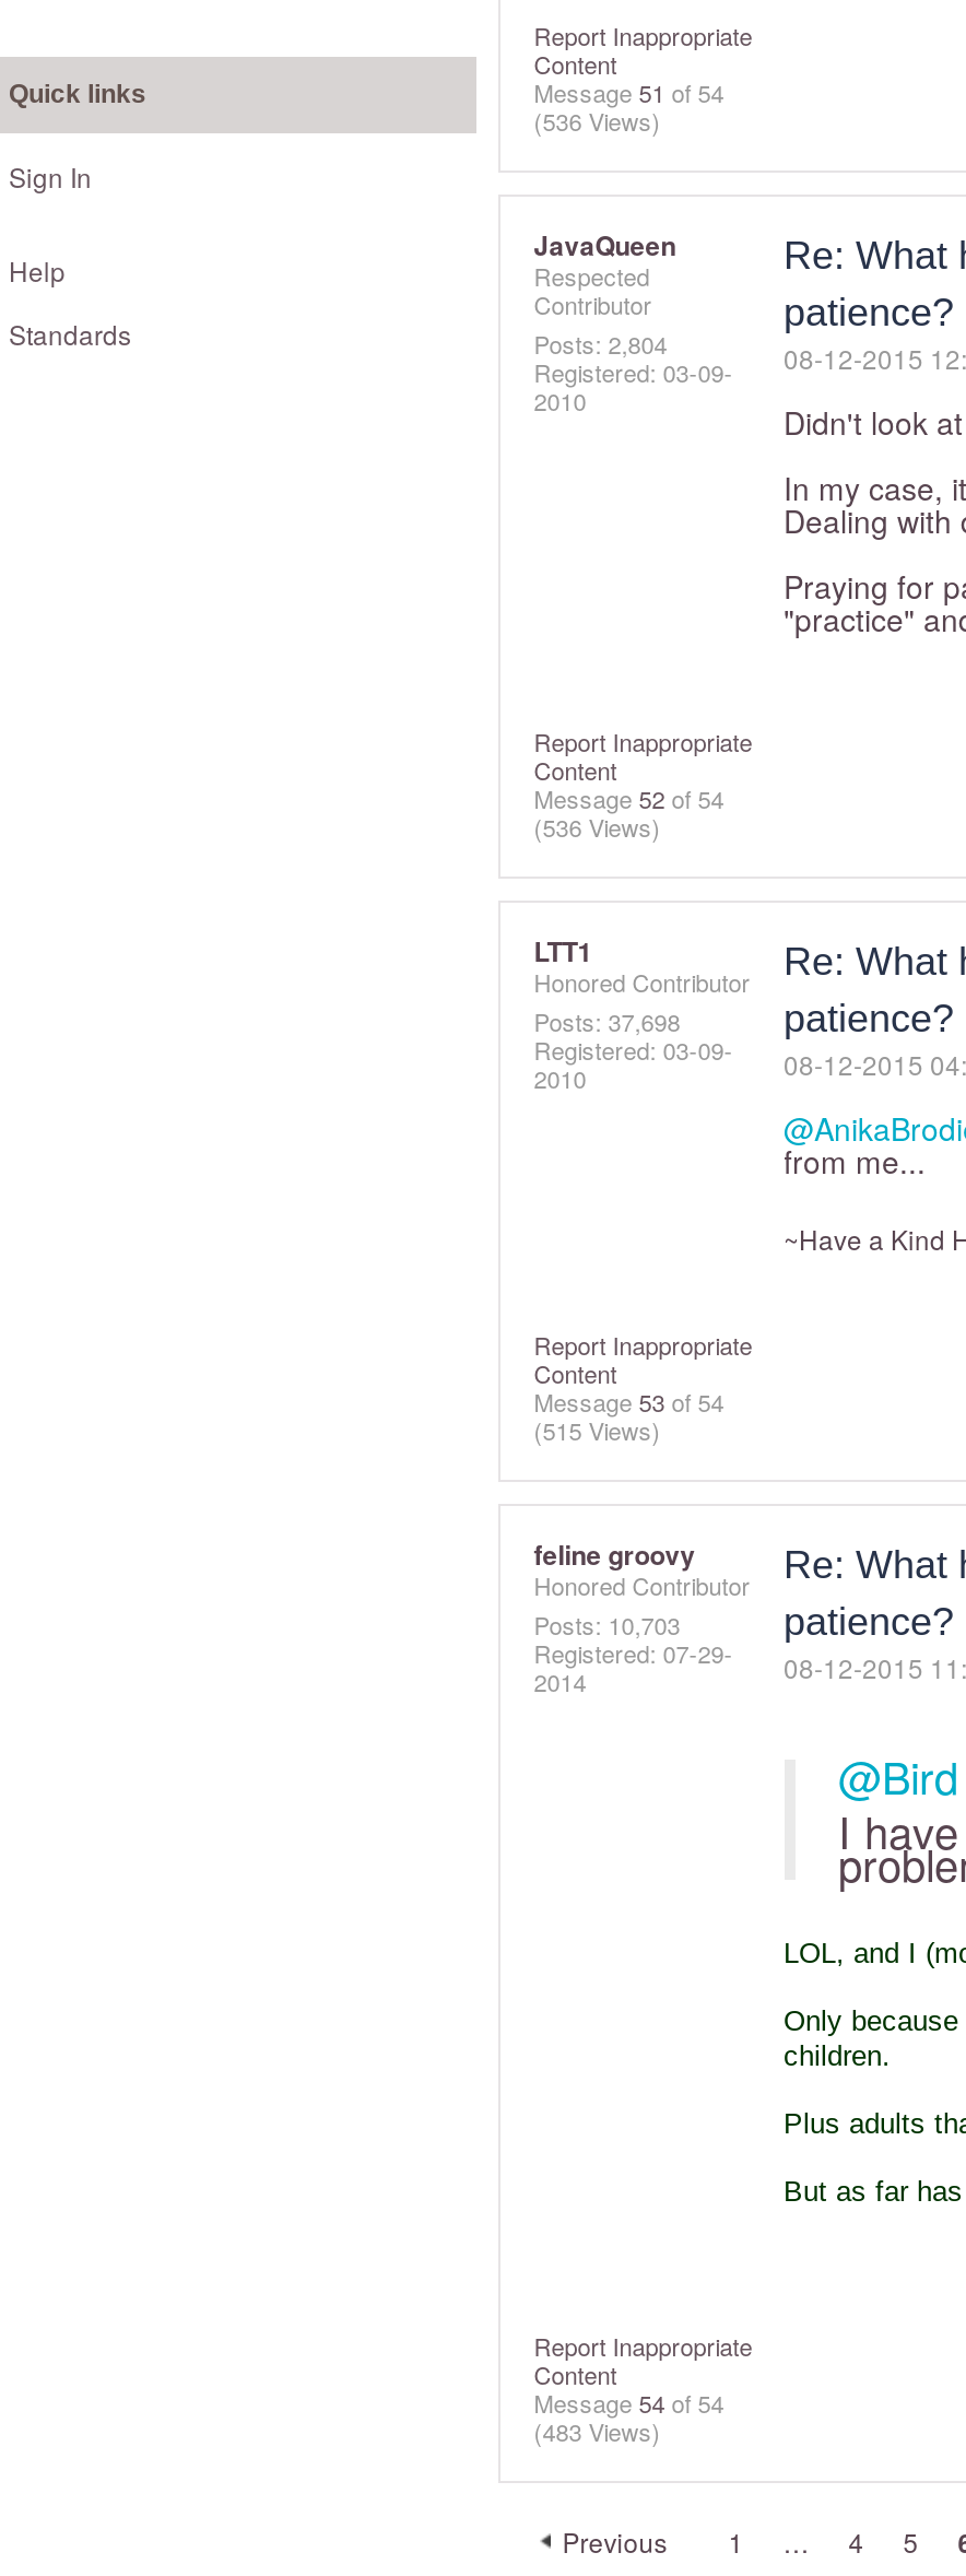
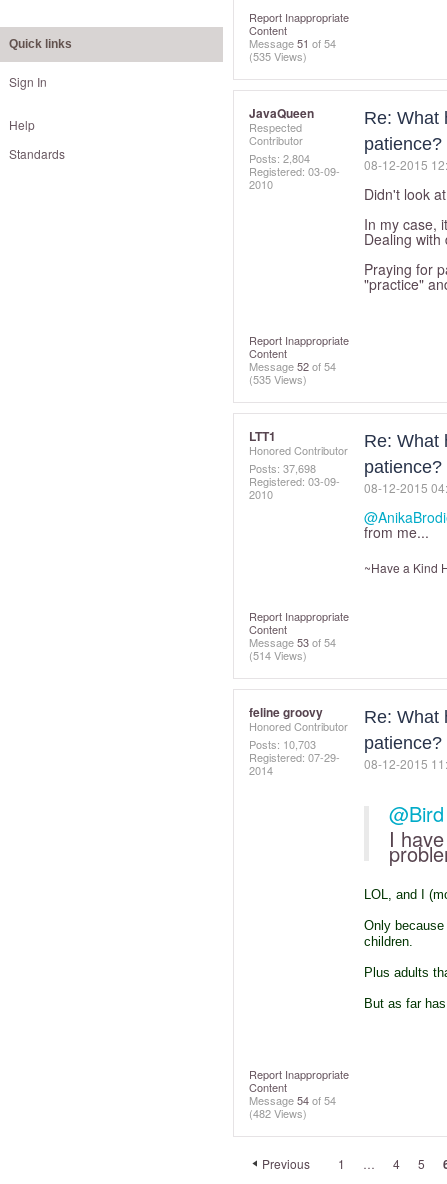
[534,103,660,138] (536 Views) -> [249,48,307,64] (535 Views)
[534,809,660,844] (536 Views) -> [249,371,307,387] (535 Views)
[534,1413,660,1448] (515 Views) -> [249,647,307,663] (514 Views)
[534,2413,660,2448] (483 Views) -> [249,1105,307,1121] (482 Views)

